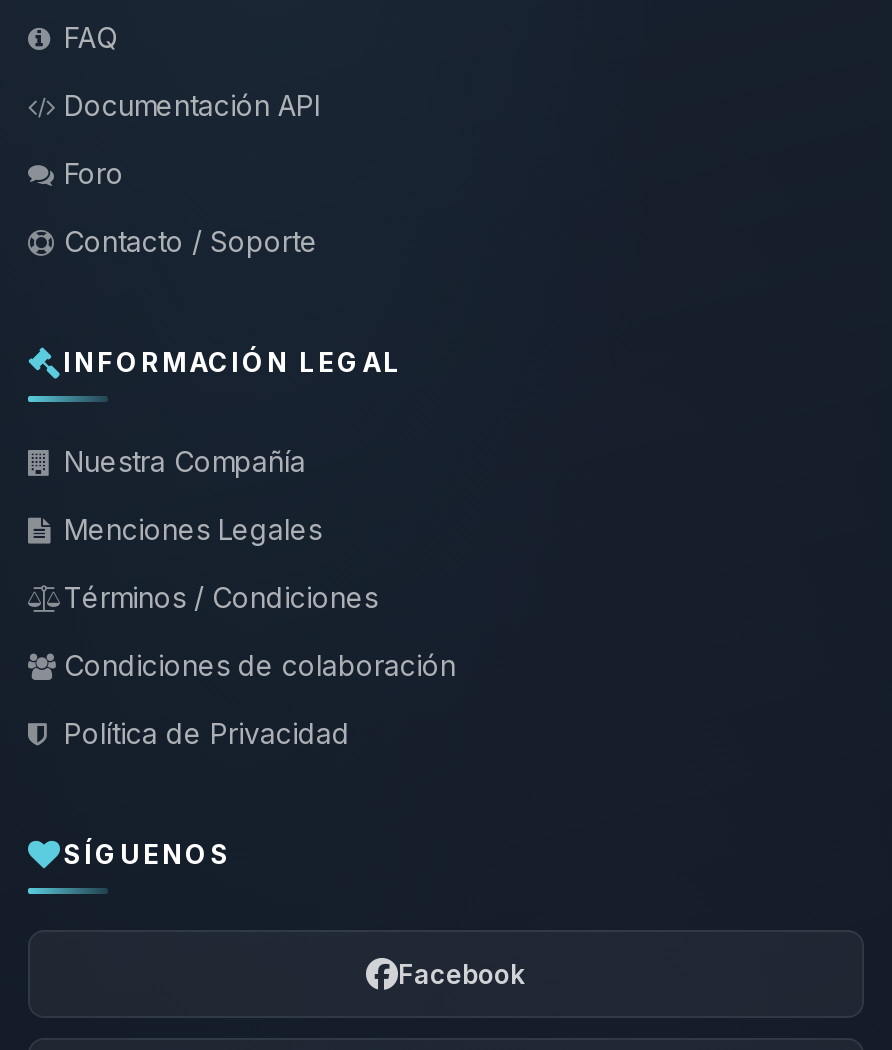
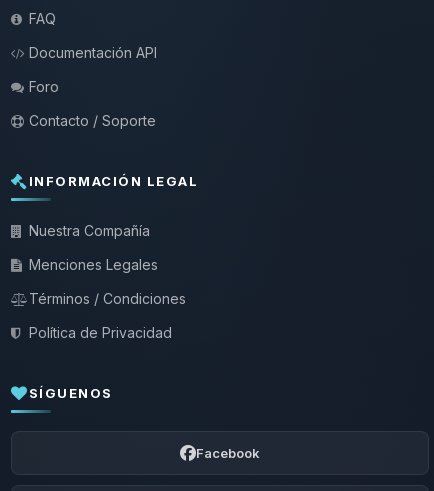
[64,648,456,682] Condiciones de colaboración -> none

